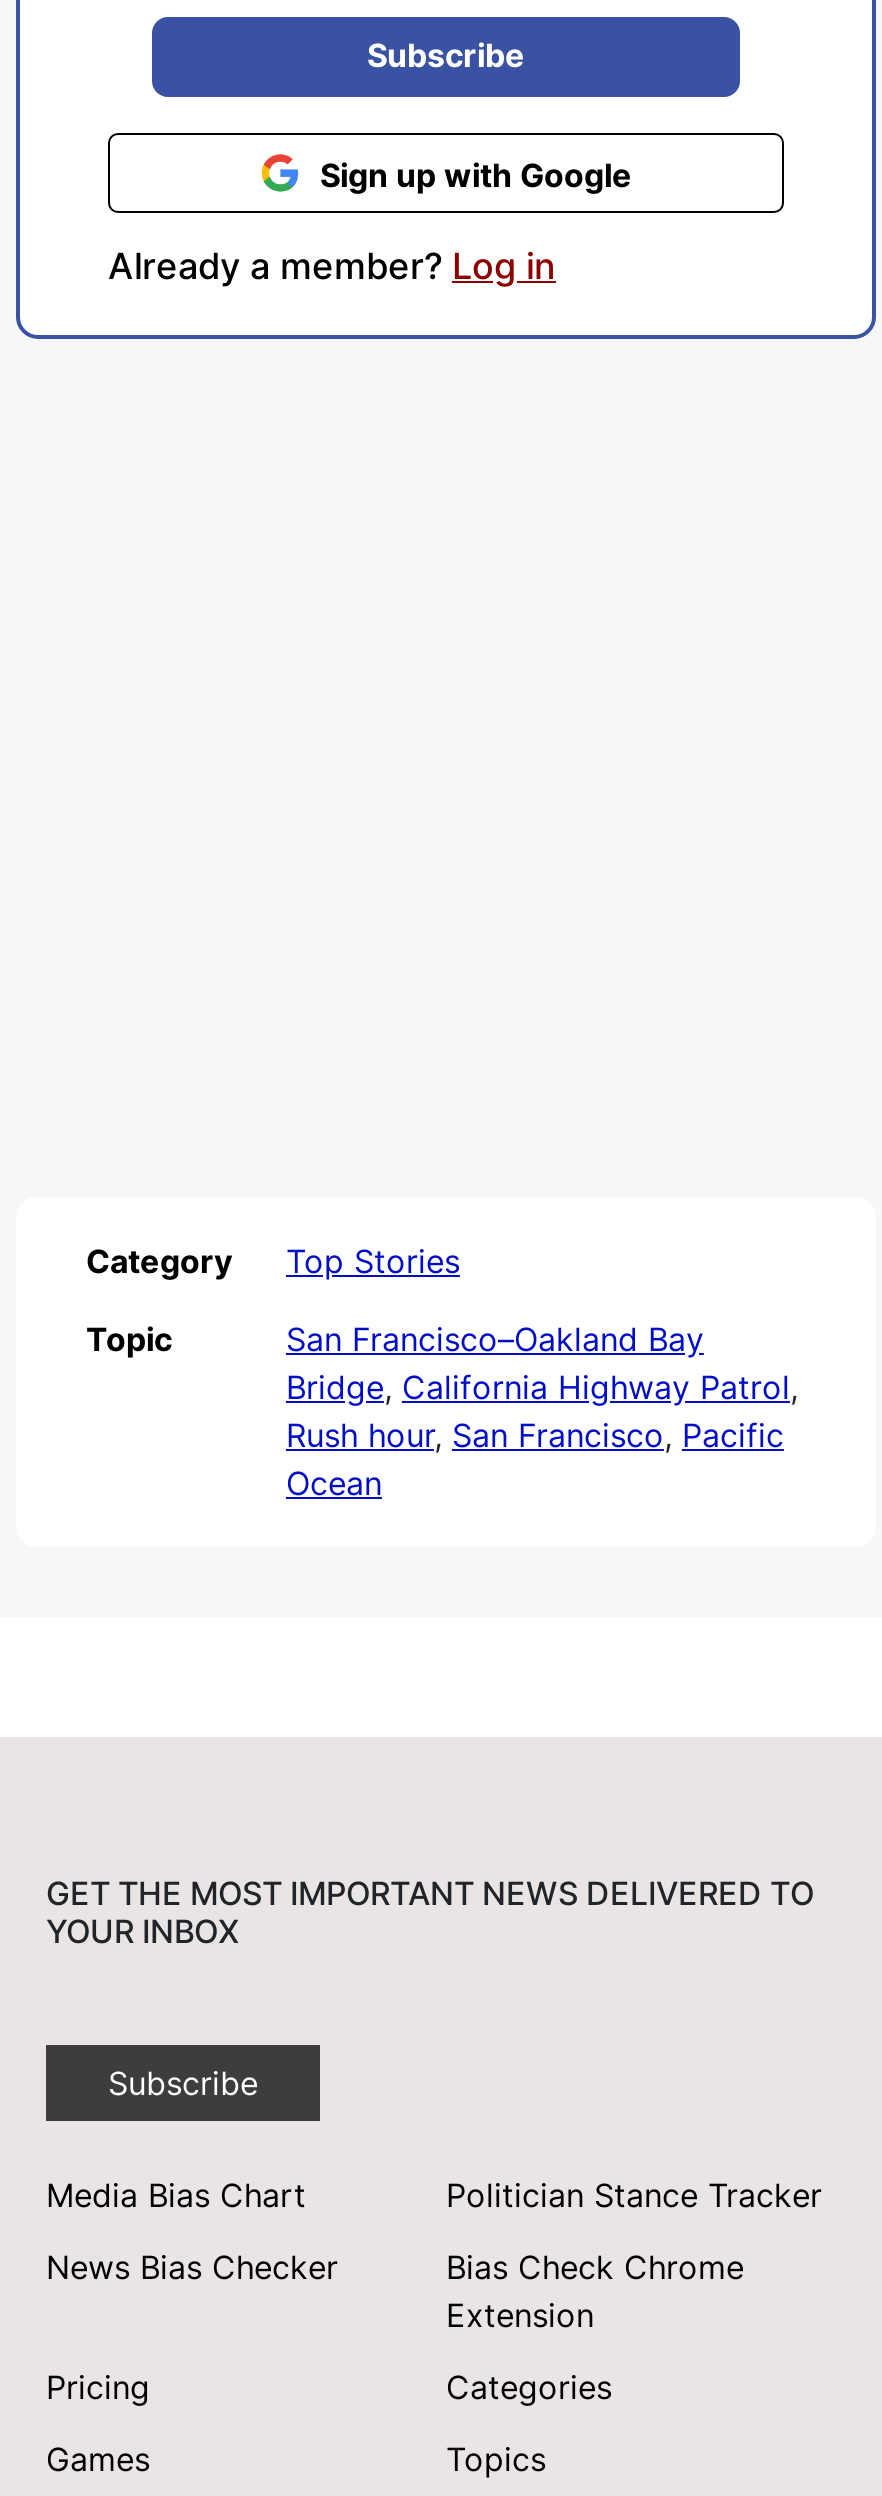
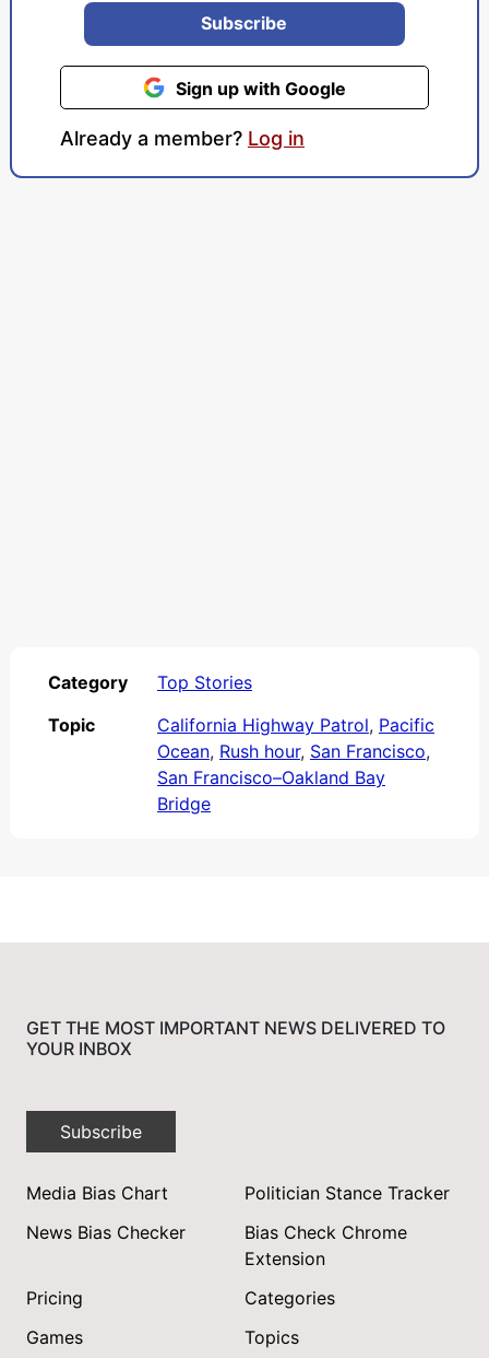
moved [286,1319,704,1359] -> [157,766,385,788]: San Francisco–Oakland Bay
none -> [157,714,434,762] California Highway Patrol, Pacific | Ocean, Rush hour, San Francisco,
[286,1367,798,1503] Bridge, California Highway Patrol, | Rush hour, San Francisco, Pacific | Ocean -> [157,793,211,814] Bridge

